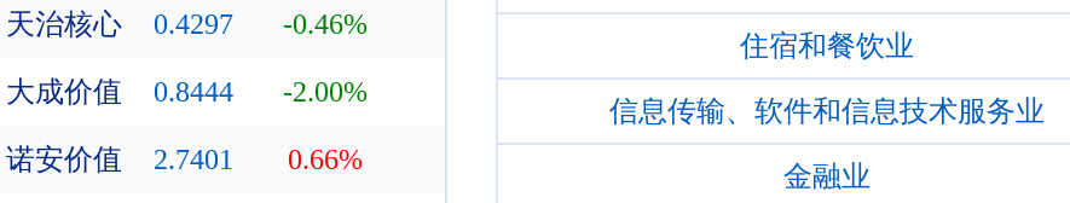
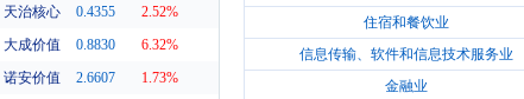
[154,7,233,41] 0.4297 -> [75,4,115,20] 0.4355
[283,7,368,41] -0.46% -> [141,4,178,20] 2.52%
[154,75,233,109] 0.8444 -> [75,37,115,53] 0.8830
[283,75,368,109] -2.00% -> [141,37,178,53] 6.32%
[154,143,233,176] 2.7401 -> [75,70,115,86] 2.6607
[288,143,363,176] 0.66% -> [141,70,178,86] 1.73%

